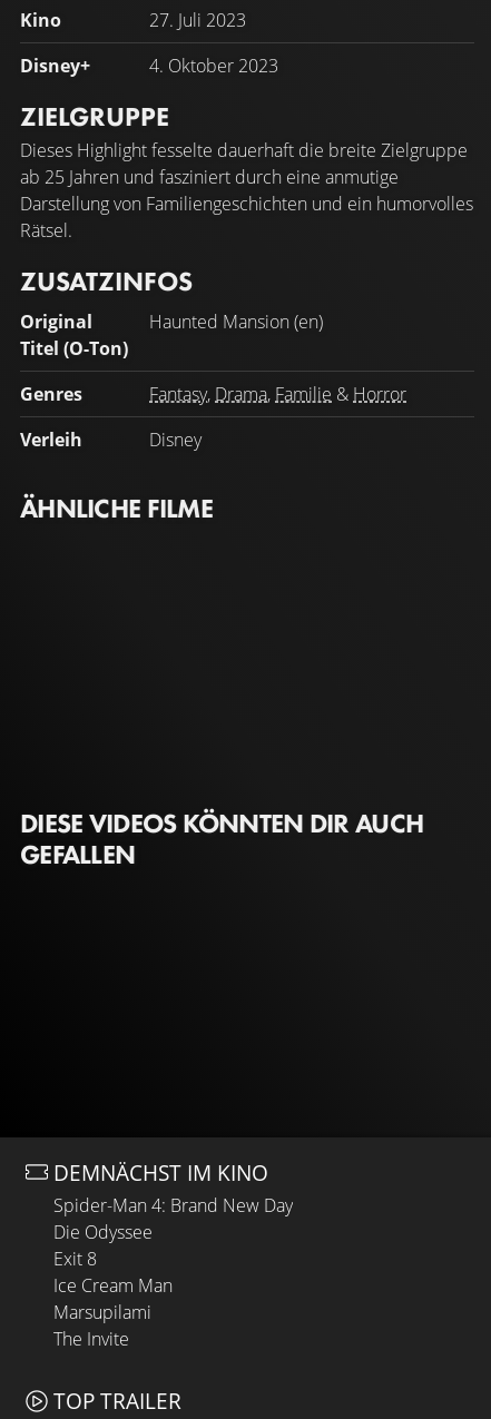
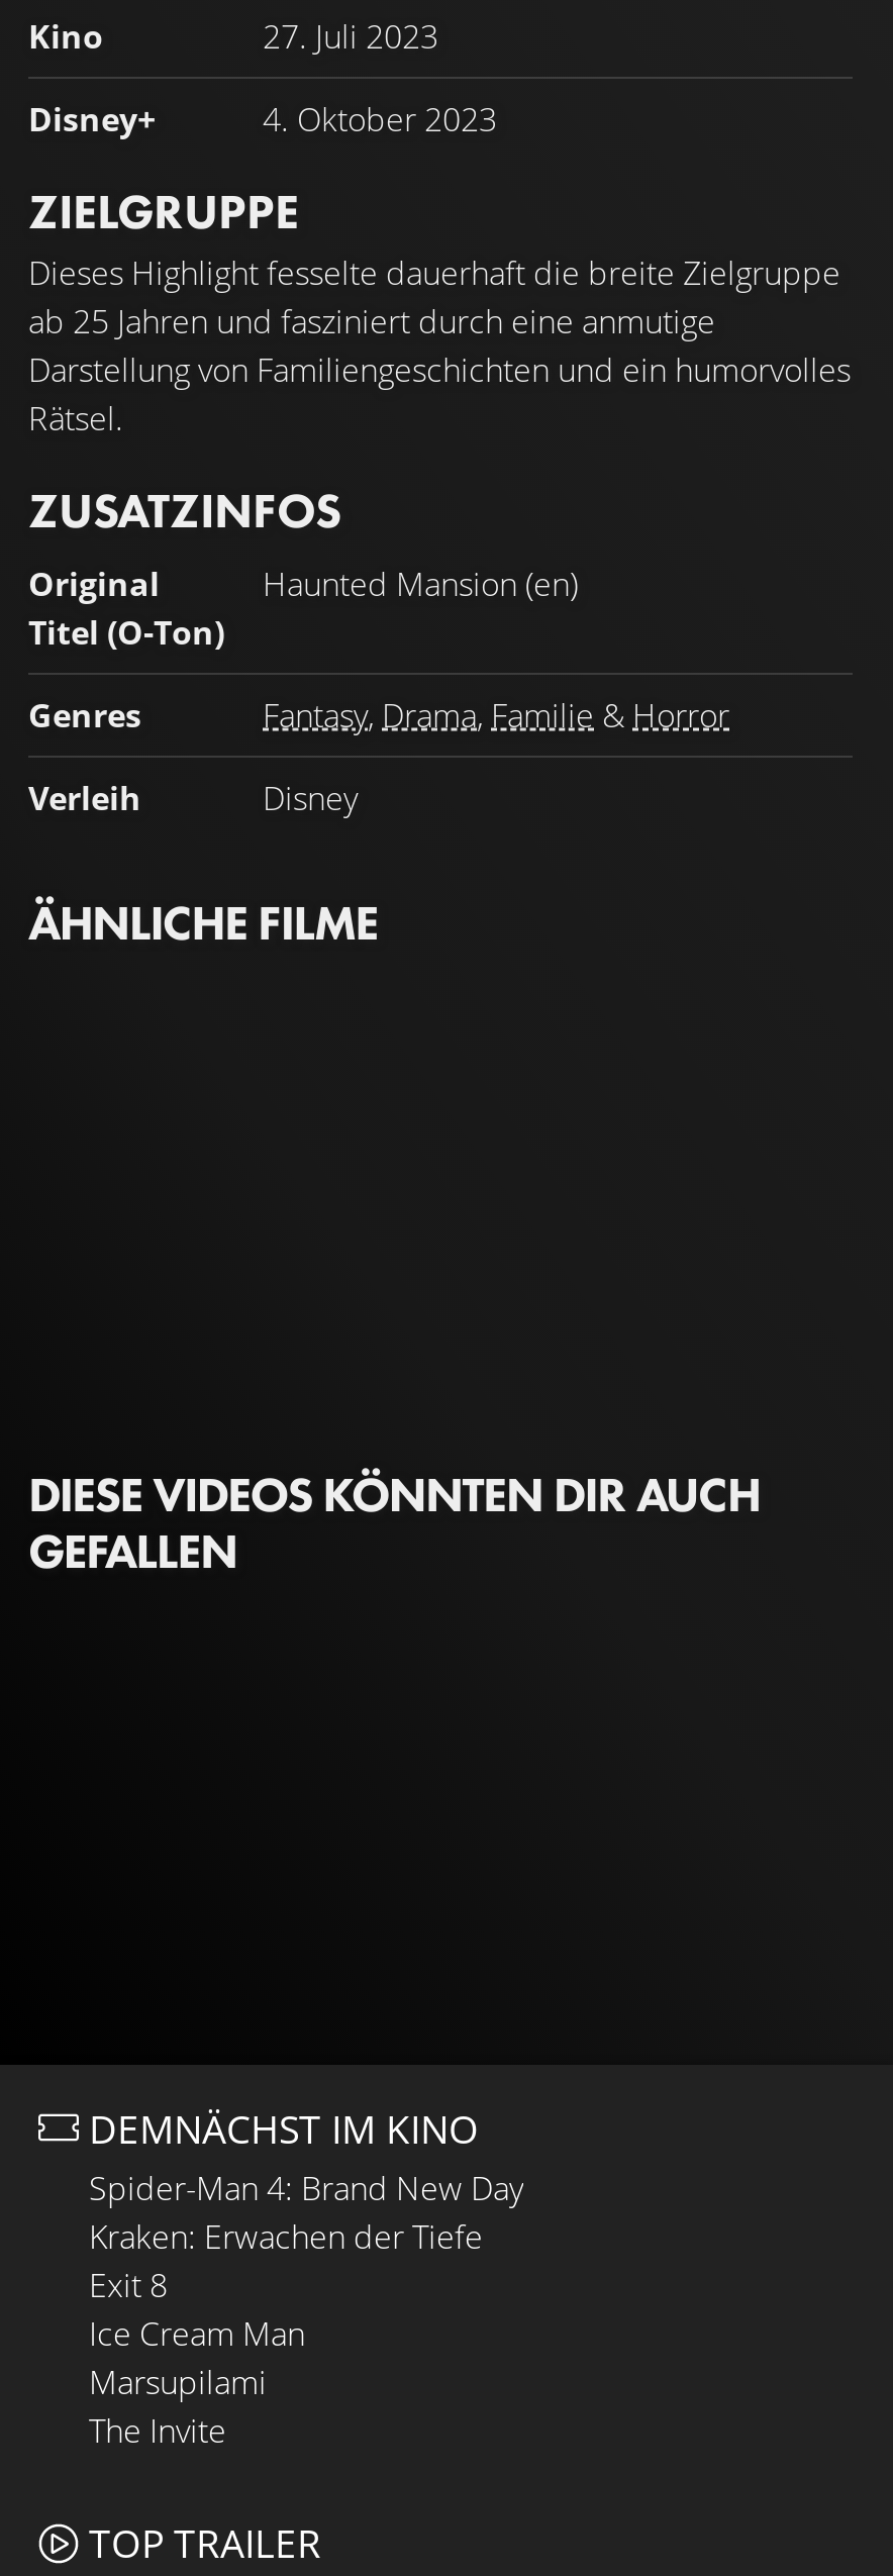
[53,1220,153,1245] Die Odyssee -> [89,2215,483,2259] Kraken: Erwachen der Tiefe

